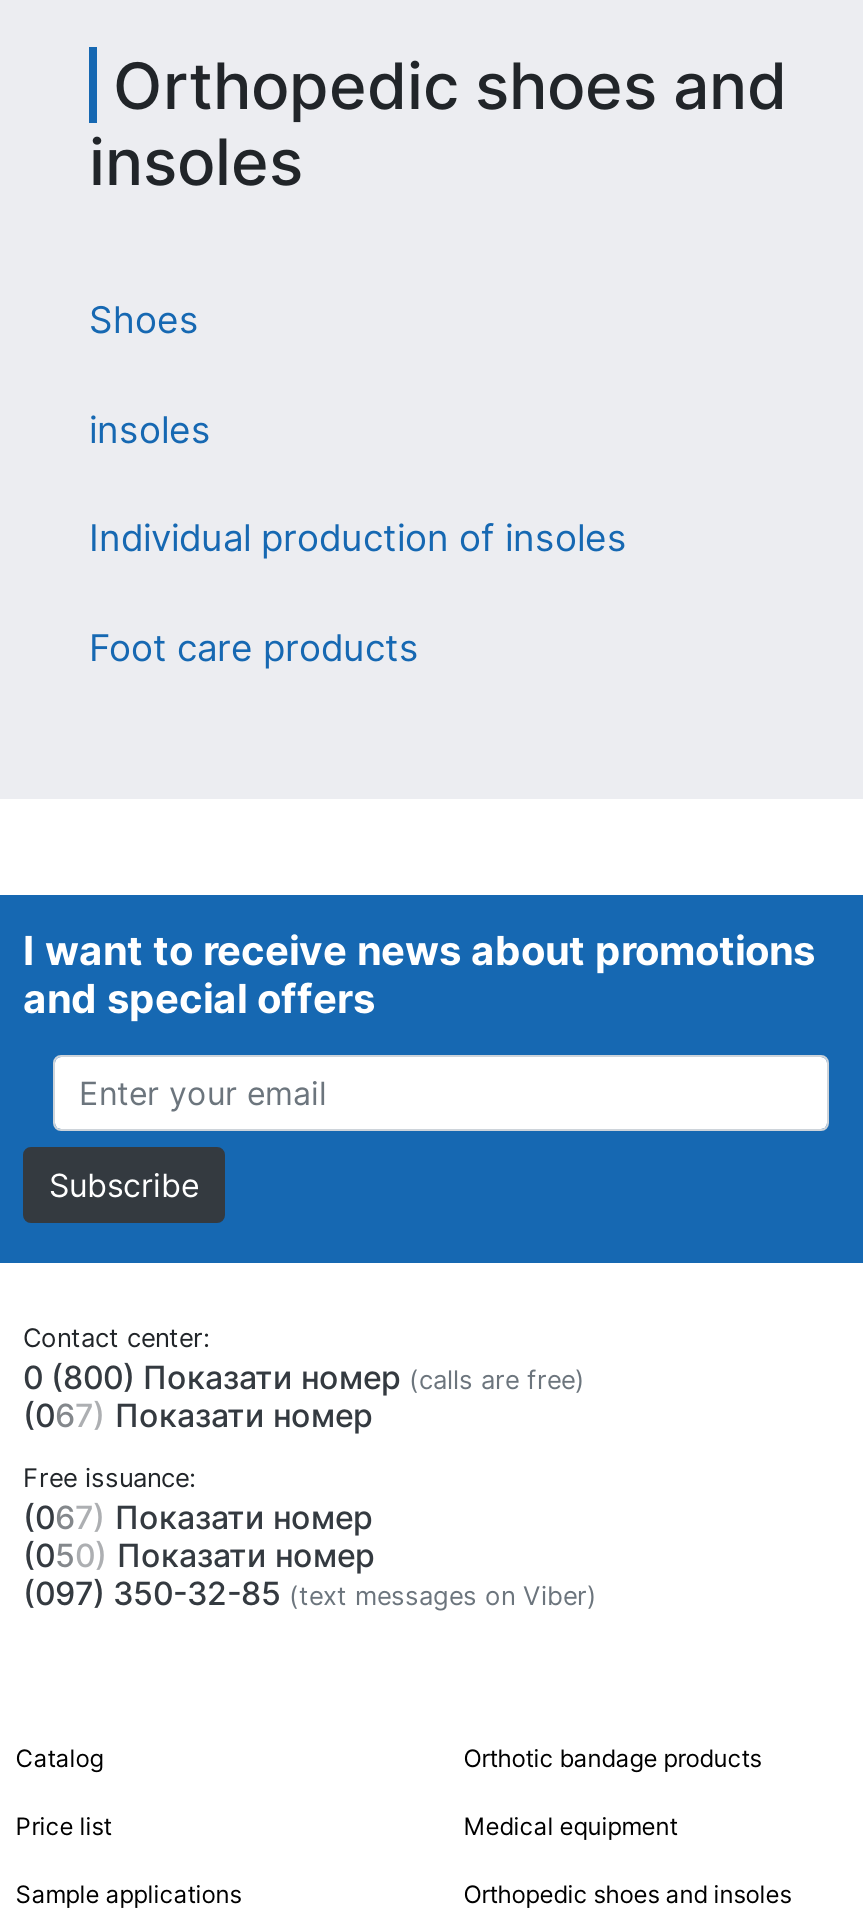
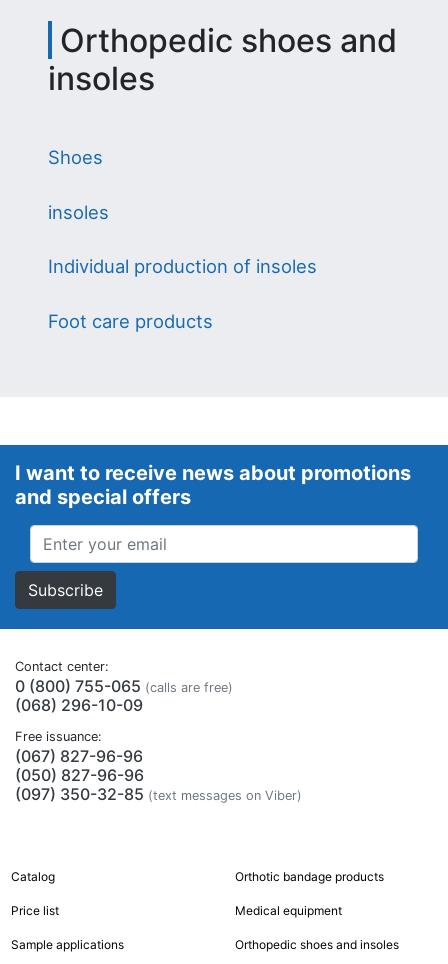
[23,1357,585,1435] 0 (800) Показати номер (calls are free) | (067) Показати номер -> [15,676,233,715] 0 (800) 755-065 (calls are free) | (068) 296-10-09
[23,1497,375,1575] (067) Показати номер | (050) Показати номер -> [15,746,144,785] (067) 827-96-96 | (050) 827-96-96

